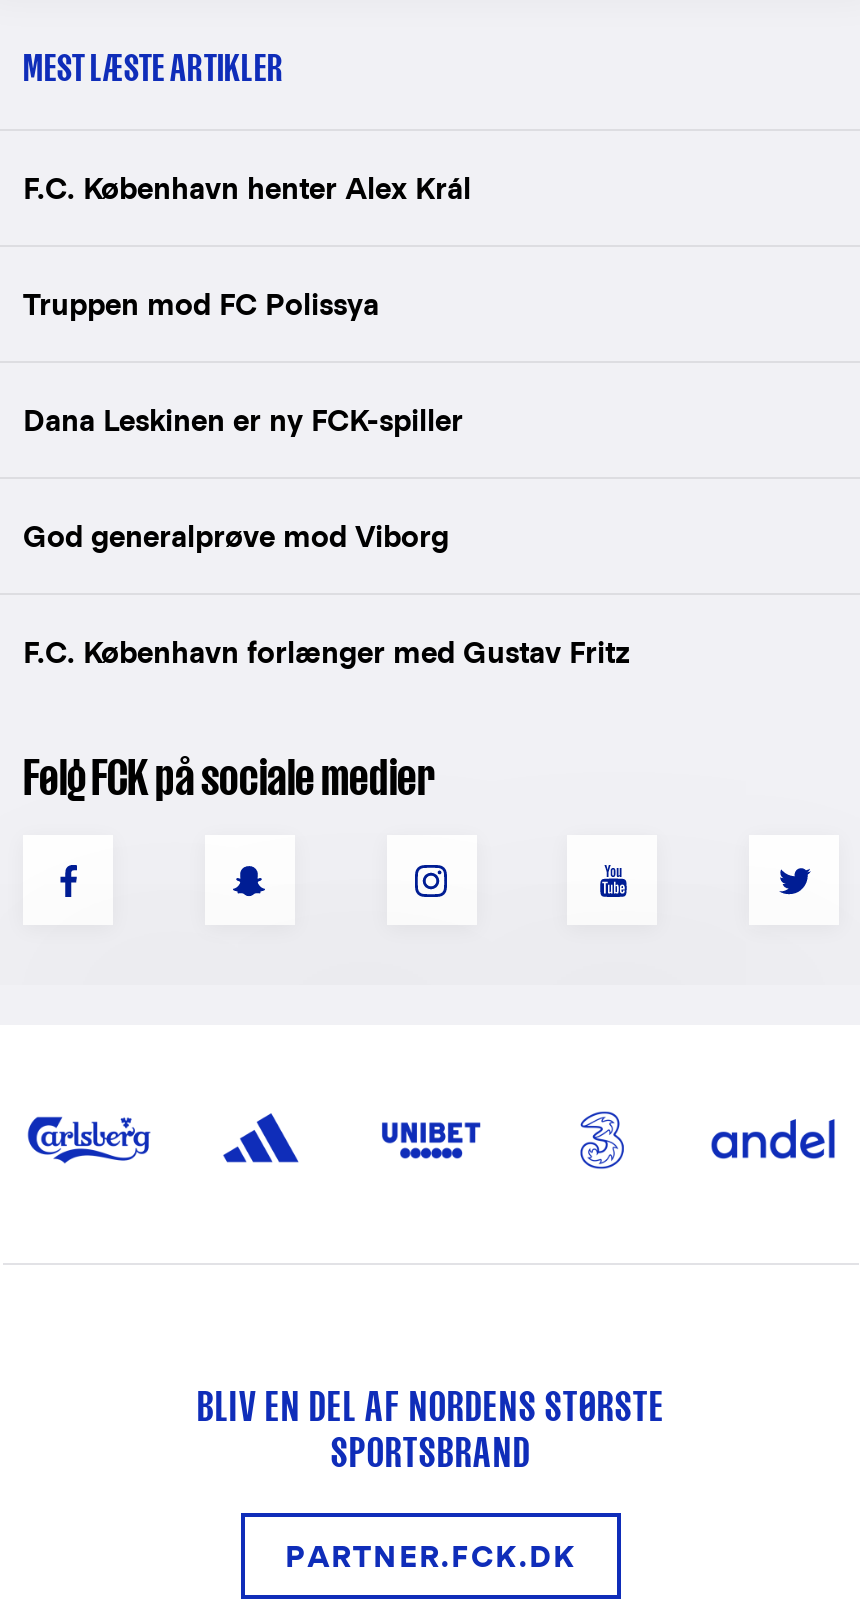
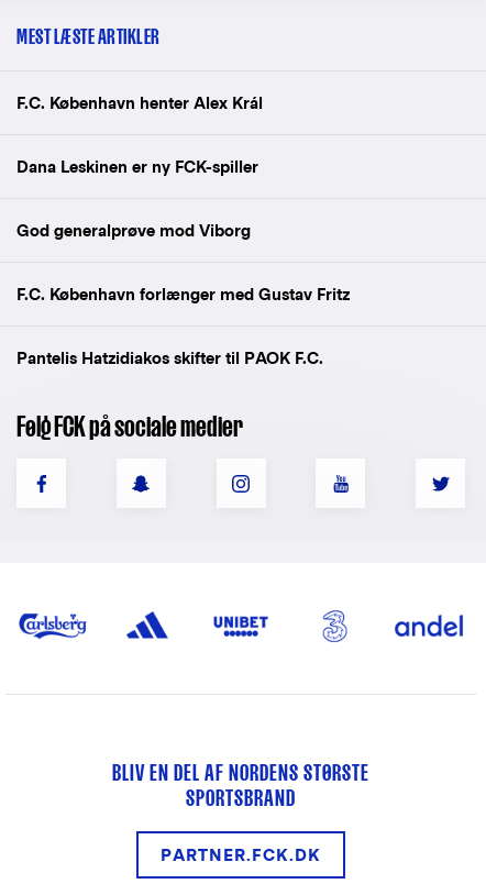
[23,288,379,322] Truppen mod FC Polissya -> none
moved [23,404,629,670] -> [16,158,350,304]: Dana Leskinen er ny FCK-spiller | God generalprøve mod Viborg | F.C. København forlænger med Gustav Fritz
none -> [16,349,323,368] Pantelis Hatzidiakos skifter til PAOK F.C.

